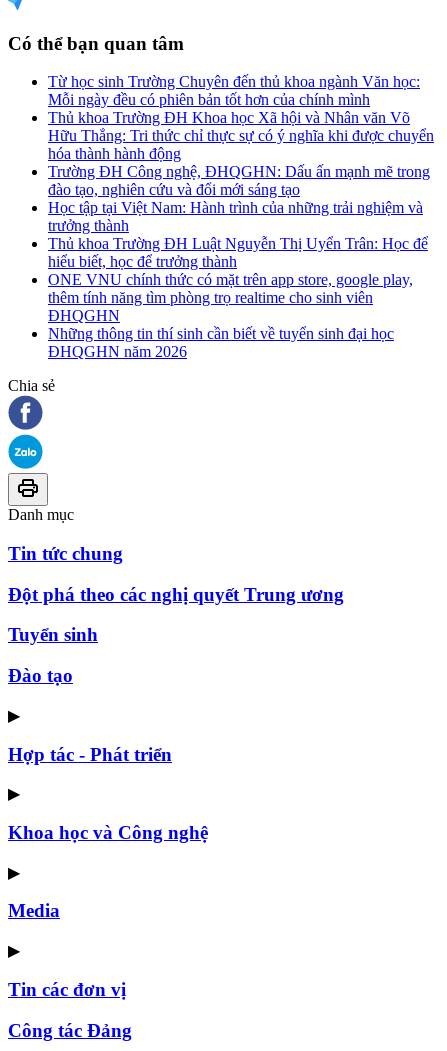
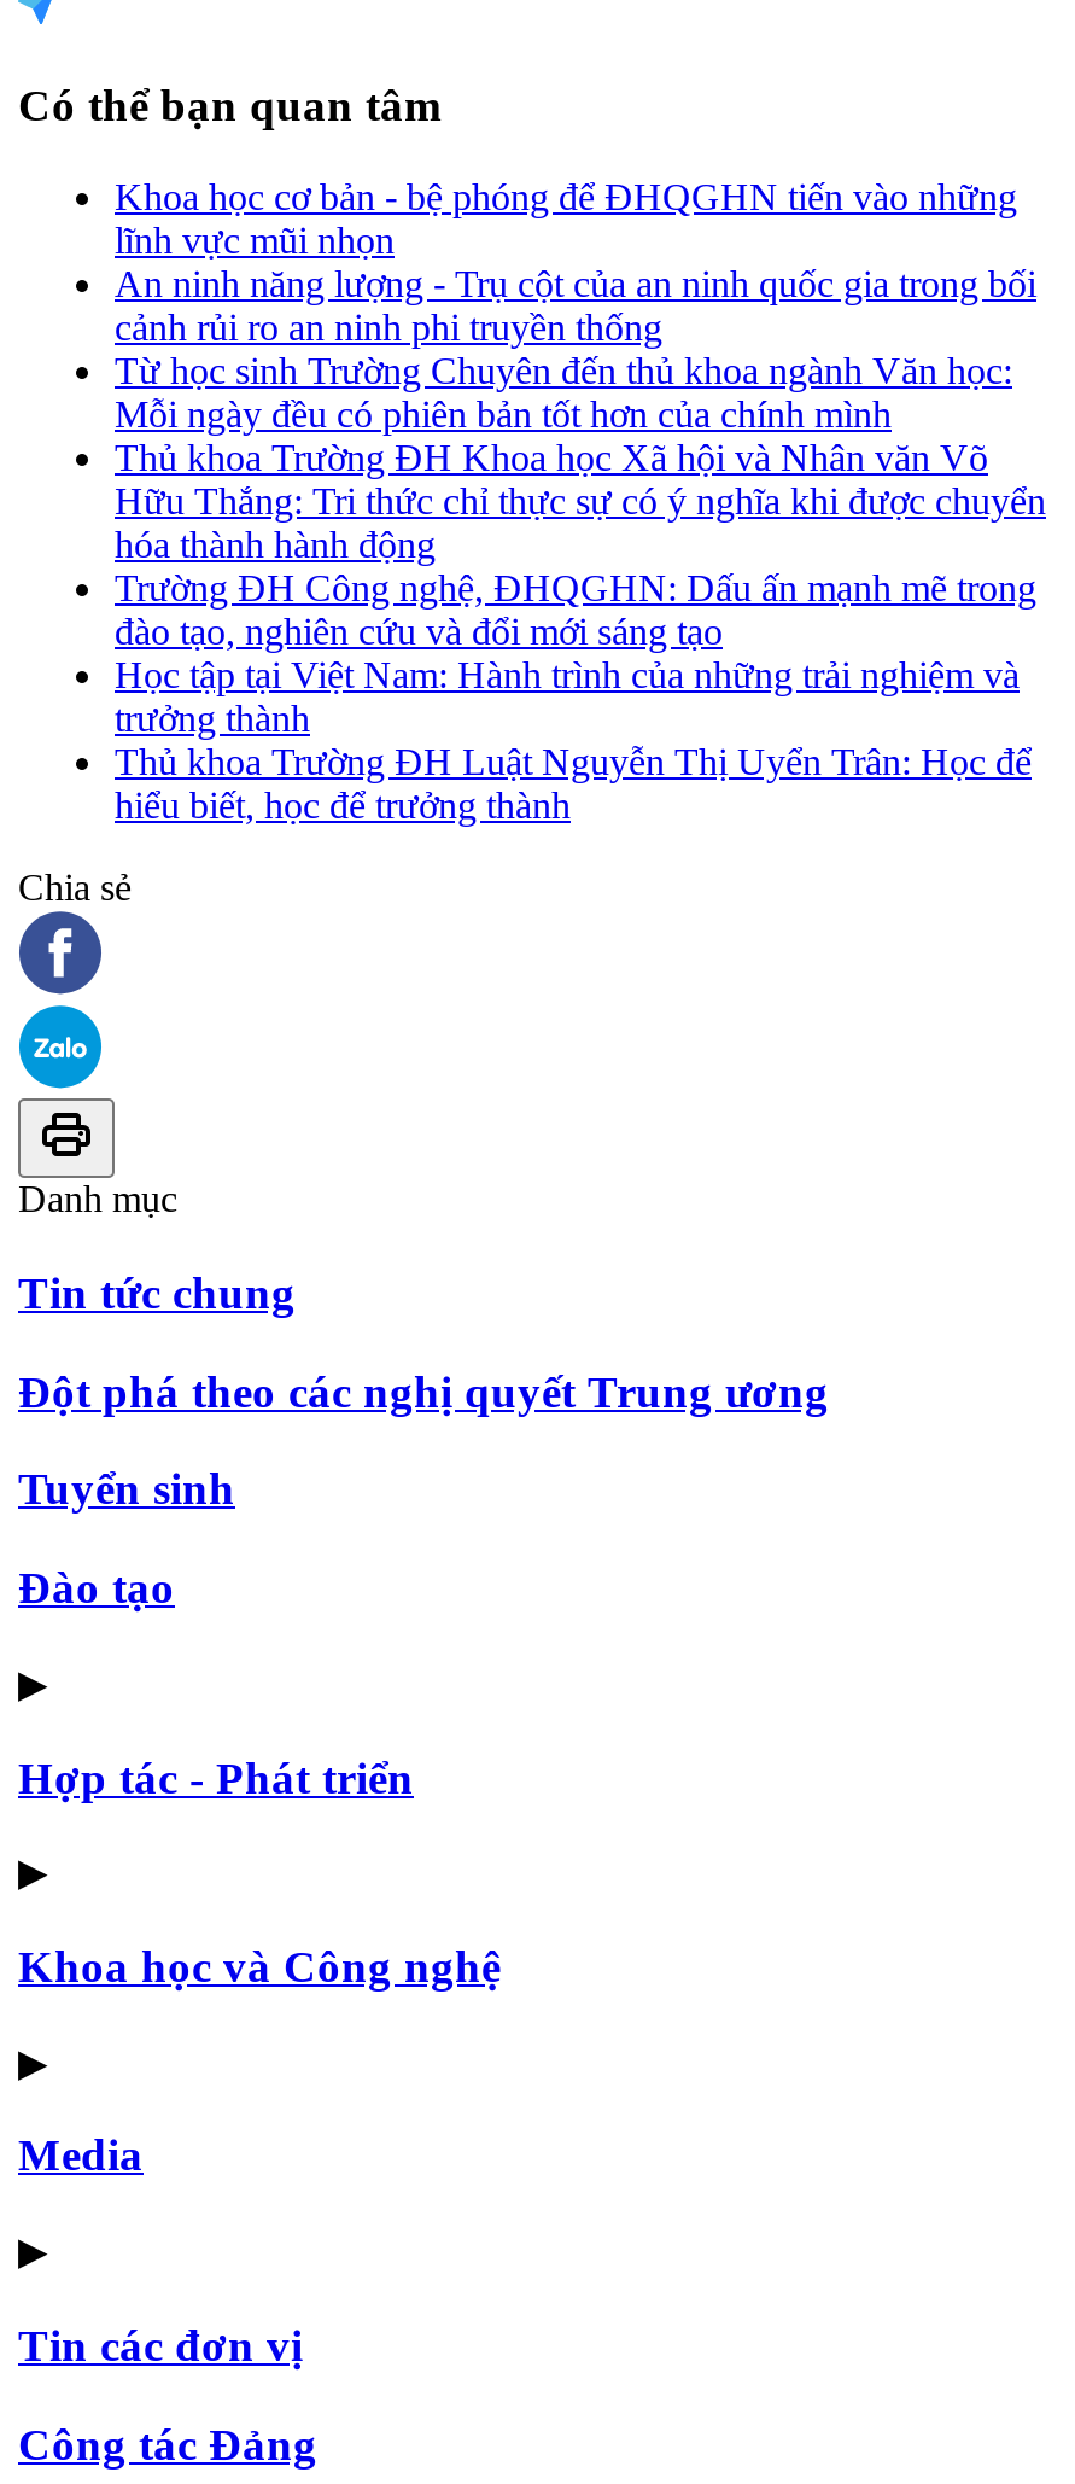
none -> [115,177,1036,348] Khoa học cơ bản - bệ phóng để ĐHQGHN tiến vào những | lĩnh vực mũi nhọn | An ninh năng lượng - Trụ cột của an ninh quốc gia trong bối | cảnh rủi ro an ninh phi truyền thống
moved [48,73,434,270] -> [115,351,1046,826]: Từ học sinh Trường Chuyên đến thủ khoa ngành Văn học: | Mỗi ngày đều có phiên bản tốt hơn của chính mình | Thủ khoa Trường ĐH Khoa học Xã hội và Nhân văn Võ | ... | Thủ khoa Trường ĐH Luật Nguyễn Thị Uyển Trân: Học để | hiểu biết, học để trưởng thành
[48,271,413,360] ONE VNU chính thức có mặt trên app store, google play, | thêm tính năng tìm phòng trọ realtime cho sinh viên | ĐHQGHN | Những thông tin thí sinh cần biết về tuyển sinh đại học | ĐHQGHN năm 2026 -> none

